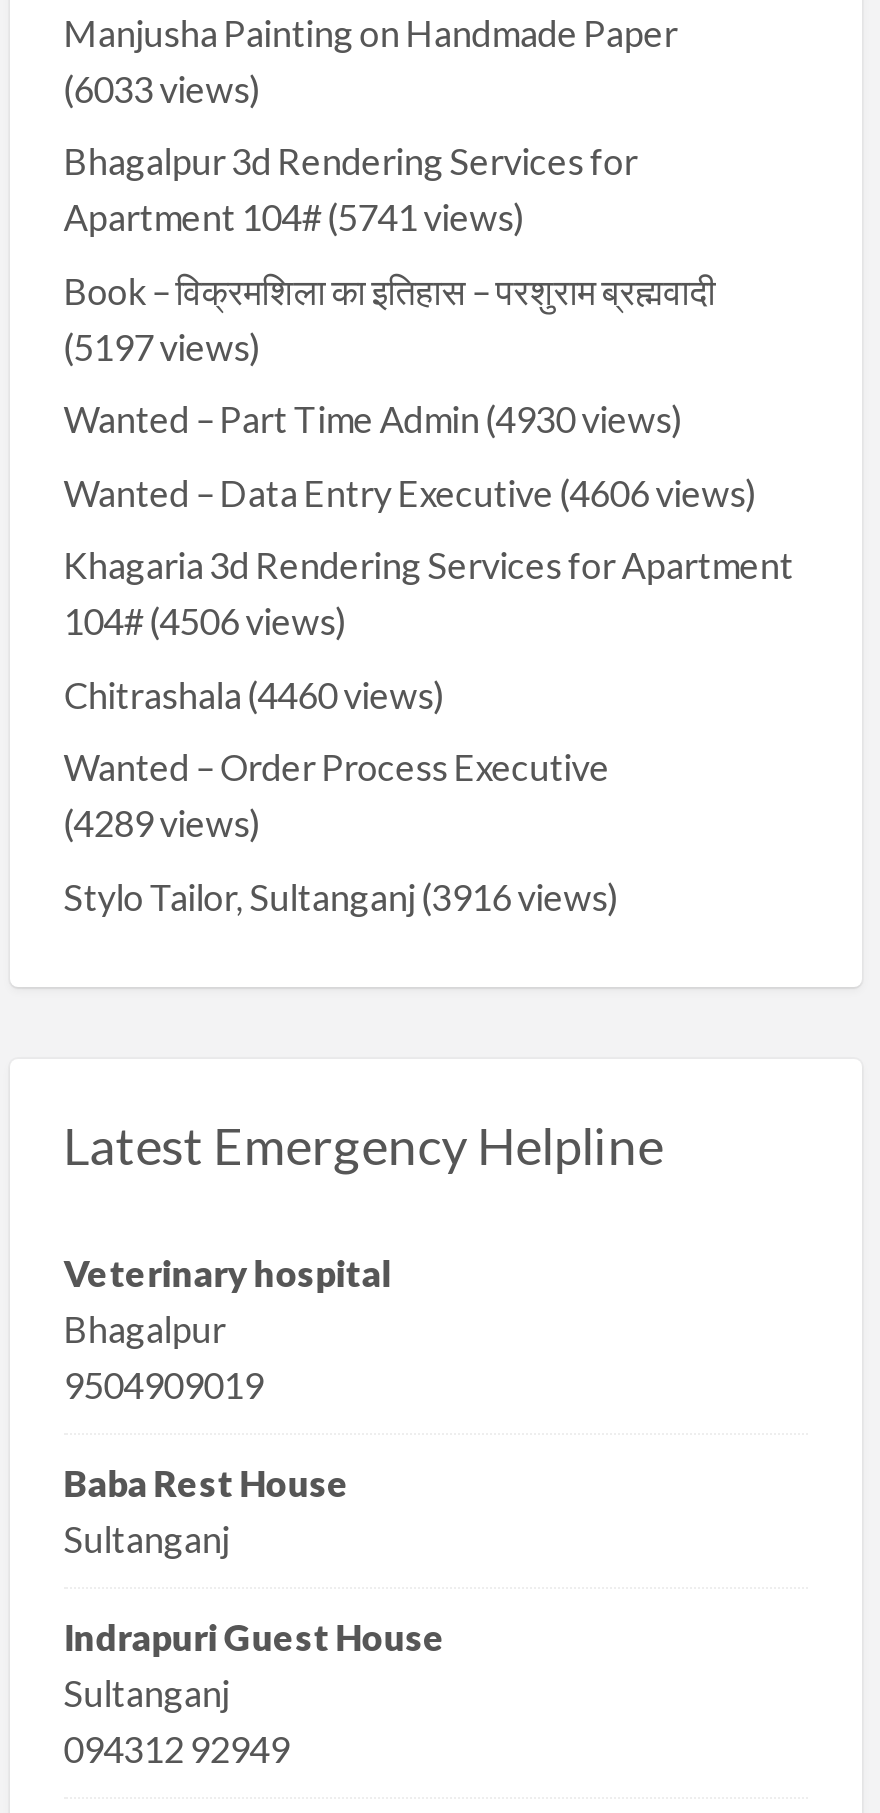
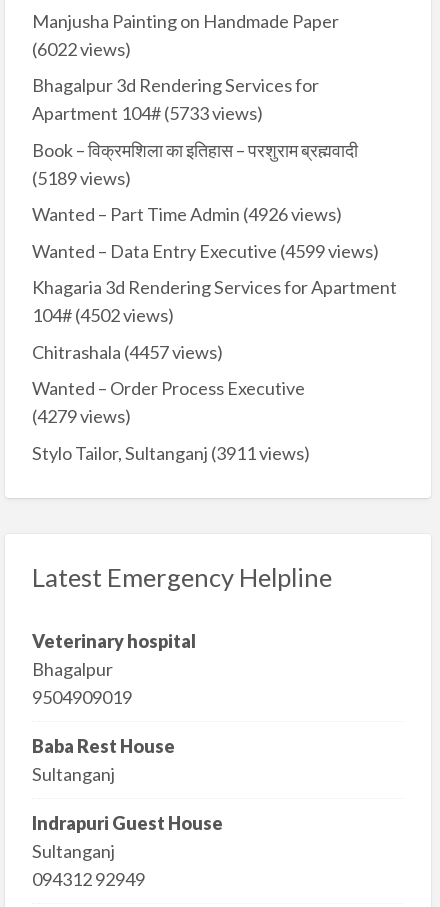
[63,67,261,111] (6033 views) -> [32,38,131,60] (6022 views)
[63,196,525,240] Apartment 104#(5741 views) -> [32,102,263,124] Apartment 104#(5733 views)
[63,325,261,369] (5197 views) -> [32,167,131,189] (5189 views)
[63,398,683,442] Wanted – Part Time Admin (4930 views) -> [32,203,342,225] Wanted – Part Time Admin (4926 views)
[63,471,757,515] Wanted – Data Entry Executive (4606 views) -> [32,240,379,262] Wanted – Data Entry Executive (4599 views)
[63,600,347,644] 104#(4506 views) -> [32,304,174,326] 104#(4502 views)
[63,673,445,717] Chitrashala (4460 views) -> [32,341,223,363] Chitrashala (4457 views)
[63,802,261,846] (4289 views) -> [32,405,131,427] (4279 views)
[63,875,619,919] Stylo Tailor, Sultanganj (3916 views) -> [32,442,310,464] Stylo Tailor, Sultanganj (3911 views)

